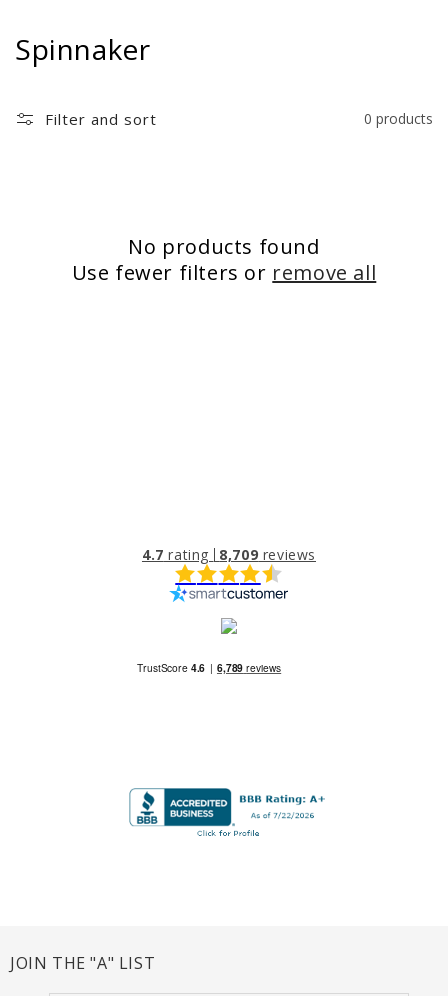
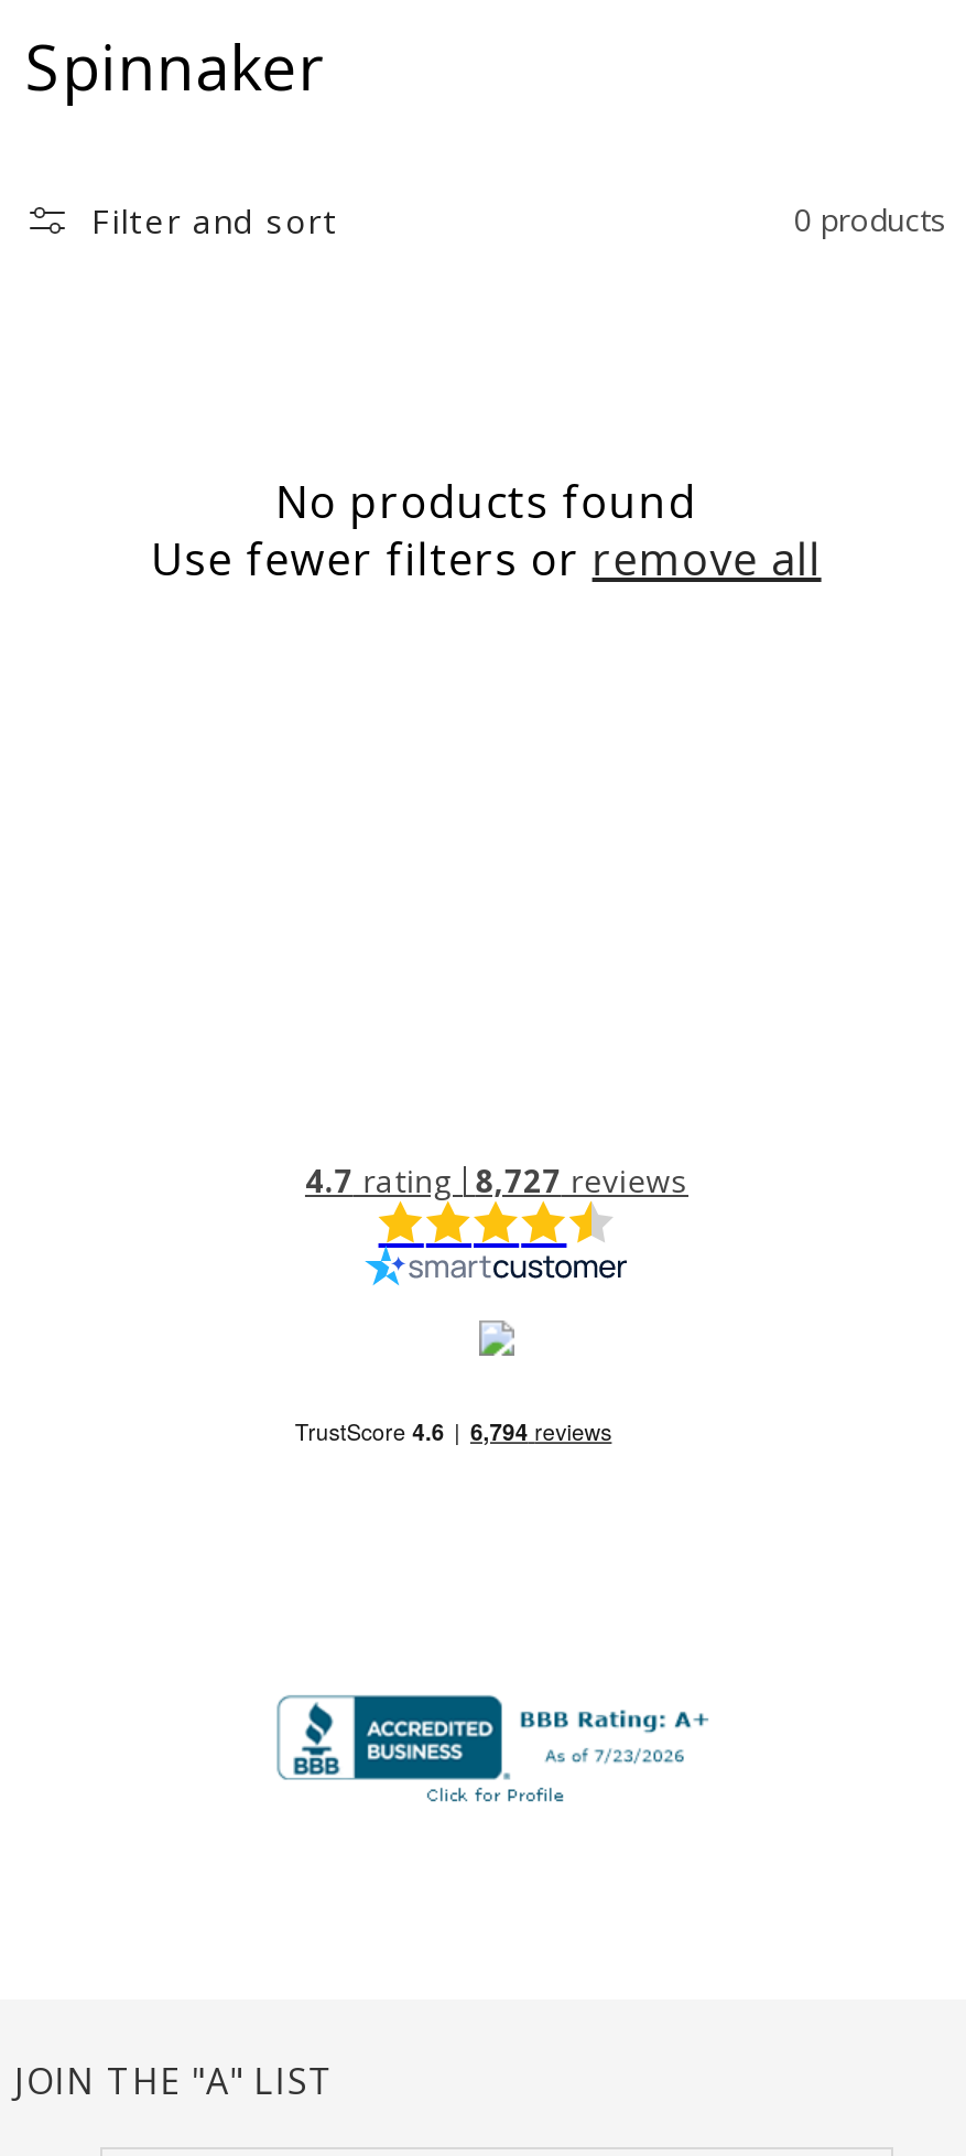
[142,545,316,564] 4.7 rating 8,709 reviews -> [305,1159,688,1201] 4.7 rating 8,727 reviews

